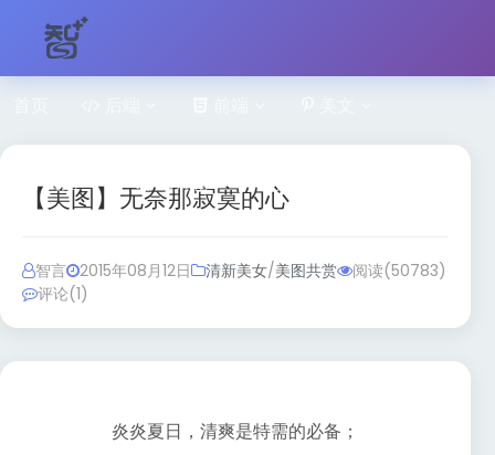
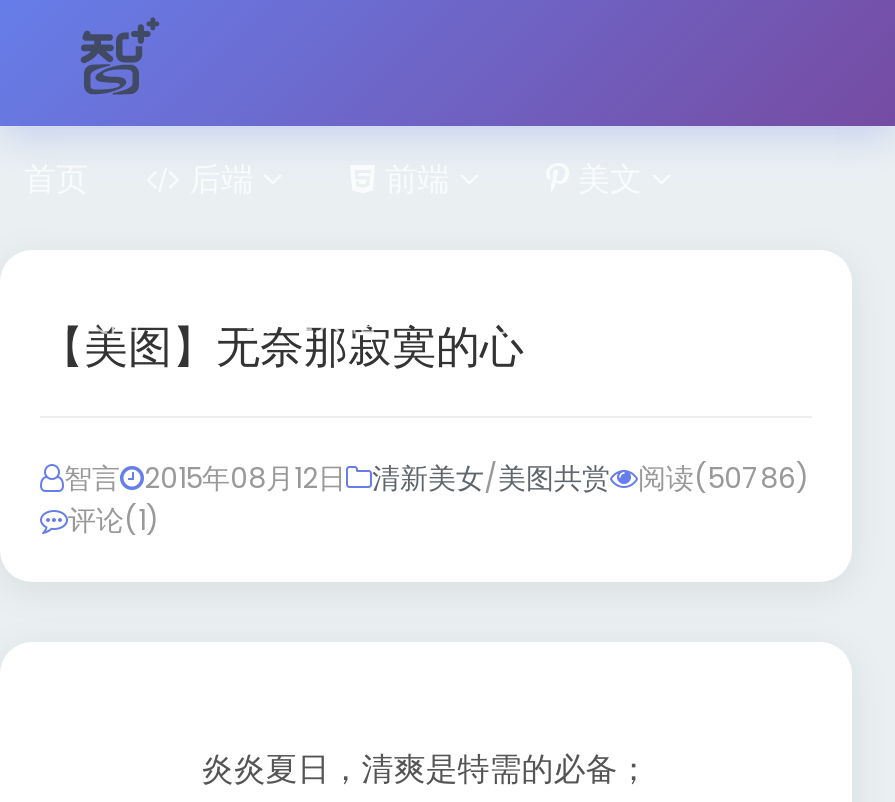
[35,259,446,281] 智言 2015年08月12日 清新美女/美图共赏 阅读(50783) -> [64,457,810,497] 智言 2015年08月12日 清新美女/美图共赏 阅读(50786)

